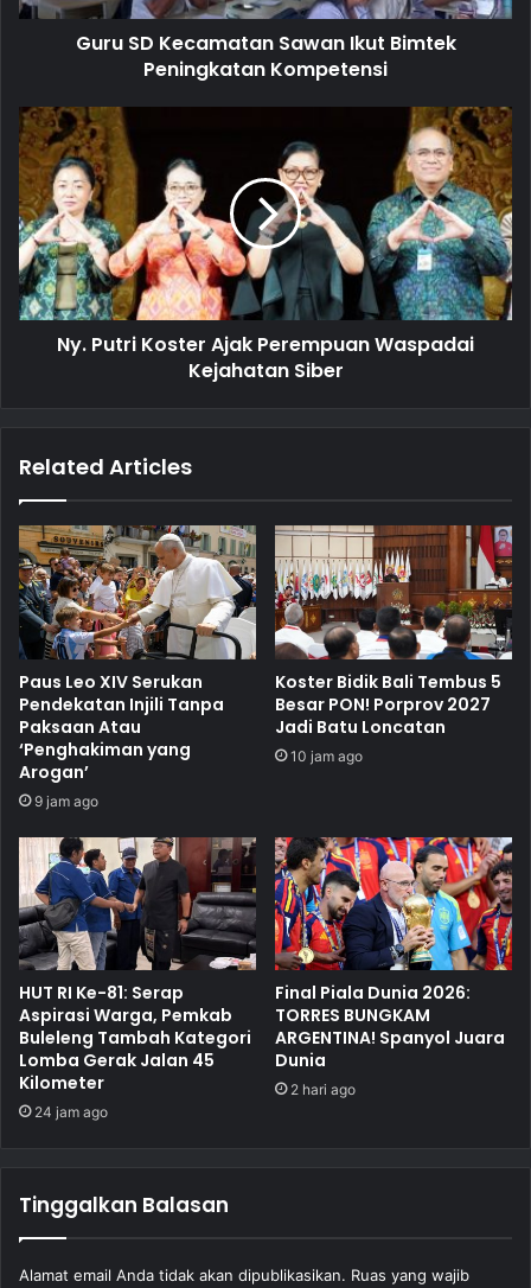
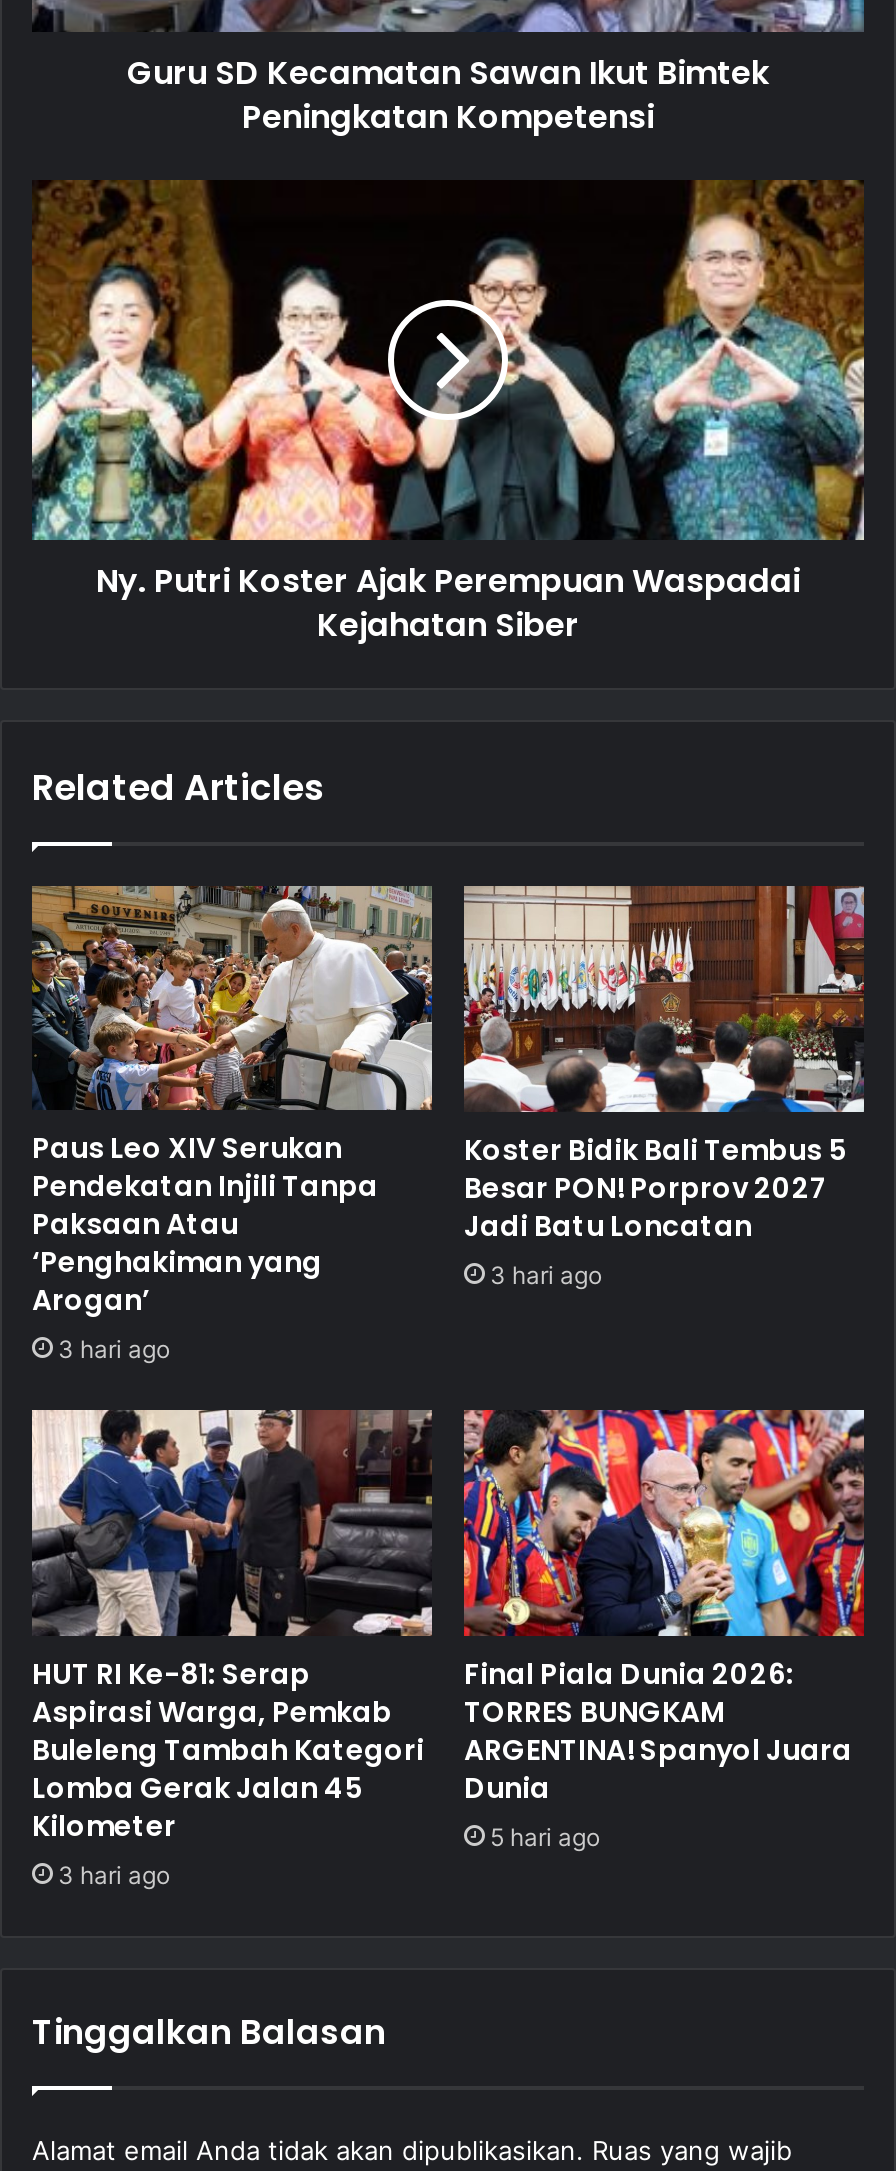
[290,747,363,764] 10 jam ago -> [490,1259,602,1289] 3 hari ago
[34,792,98,810] 9 jam ago -> [58,1334,170,1364] 3 hari ago
[290,1081,356,1099] 2 hari ago -> [490,1822,600,1852] 5 hari ago
[34,1103,108,1121] 24 jam ago -> [58,1860,170,1890] 3 hari ago

